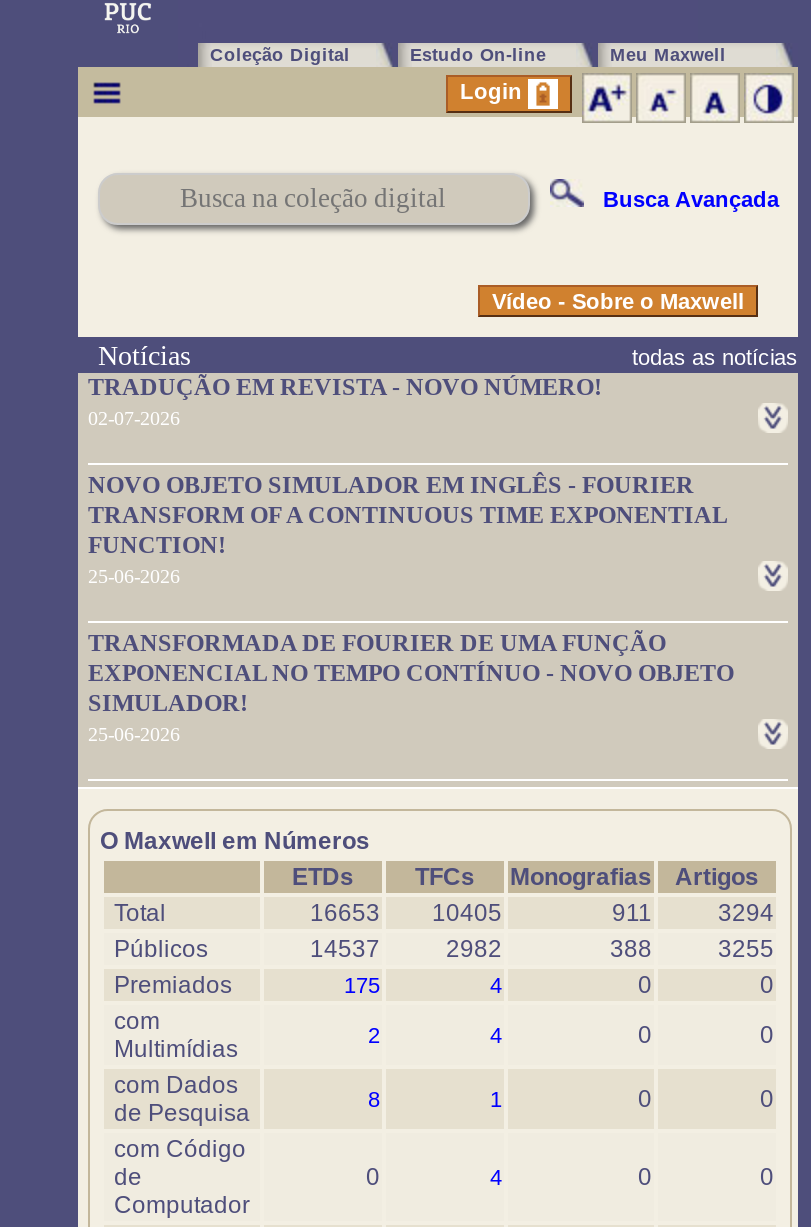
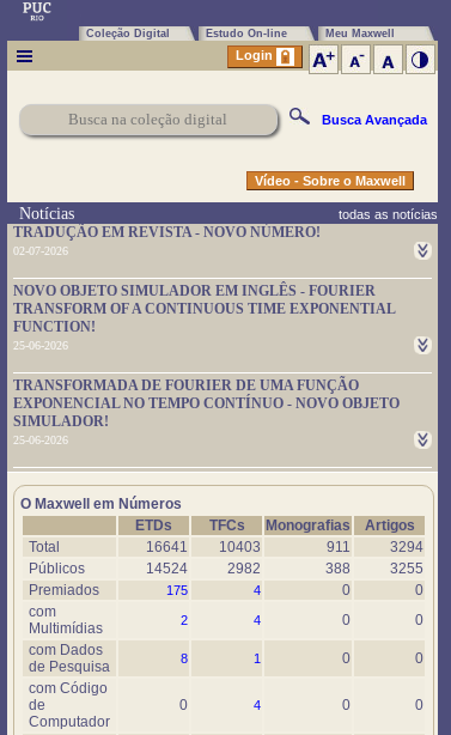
[310,899,380,927] 16653 -> [146,539,188,555] 16641
[432,899,502,927] 10405 -> [219,539,261,555] 10403
[310,935,380,963] 14537 -> [146,560,188,577] 14524

